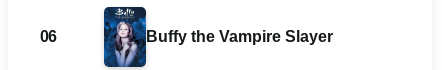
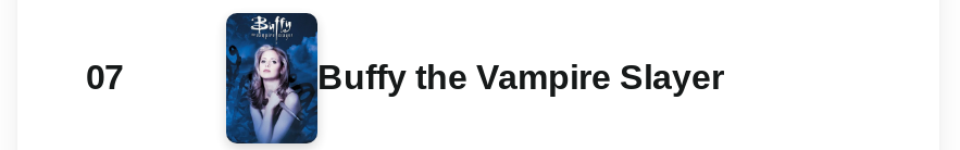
[39,28,56,45] 06 -> [86,60,123,97] 07

